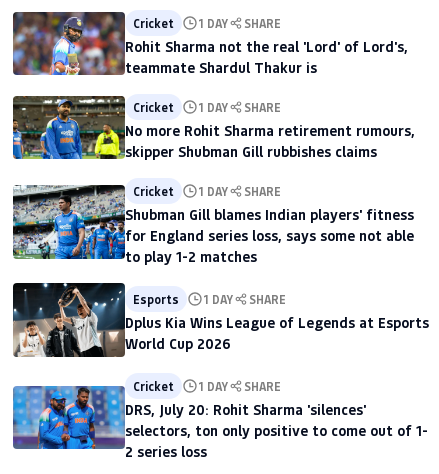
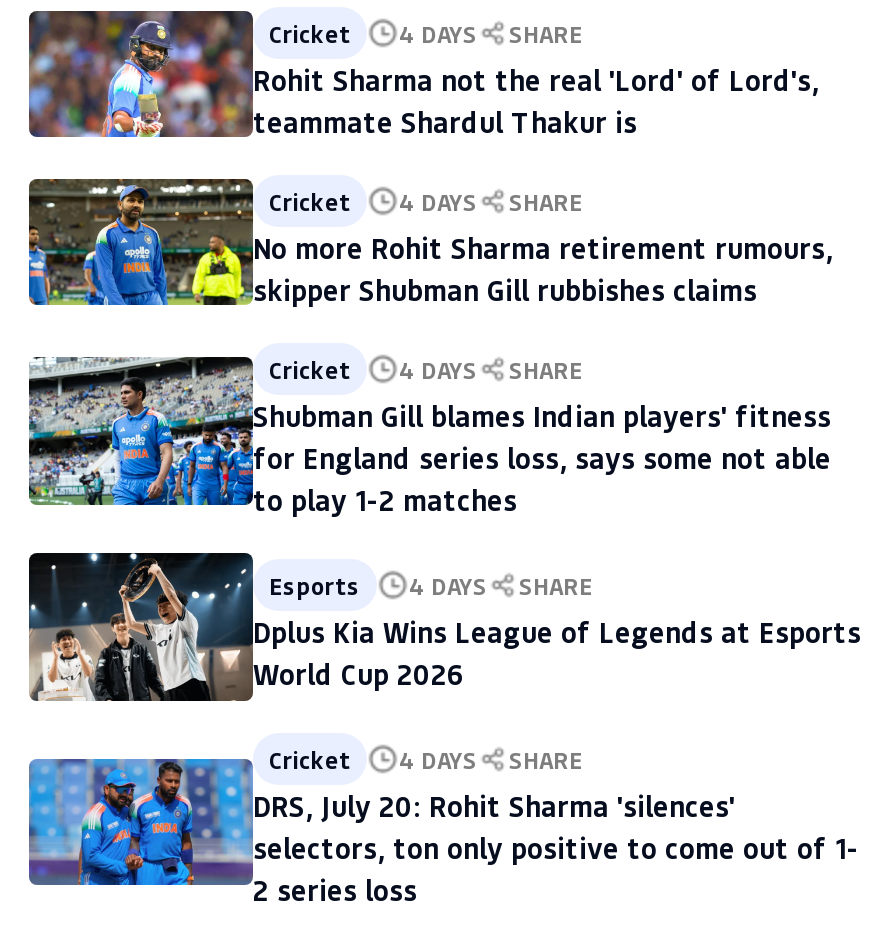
[133,15,281,31] Cricket 1 DAY SHARE -> [269,16,583,48] Cricket 4 DAYS SHARE
[133,99,281,115] Cricket 1 DAY SHARE -> [269,184,583,216] Cricket 4 DAYS SHARE
[133,183,281,199] Cricket 1 DAY SHARE -> [269,352,583,384] Cricket 4 DAYS SHARE
[133,291,286,307] Esports 1 DAY SHARE -> [269,569,593,601] Esports 4 DAYS SHARE
[133,378,281,394] Cricket 1 DAY SHARE -> [269,744,583,776] Cricket 4 DAYS SHARE

